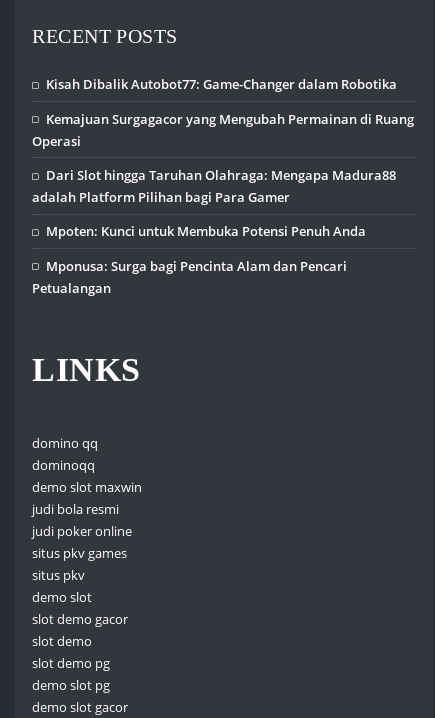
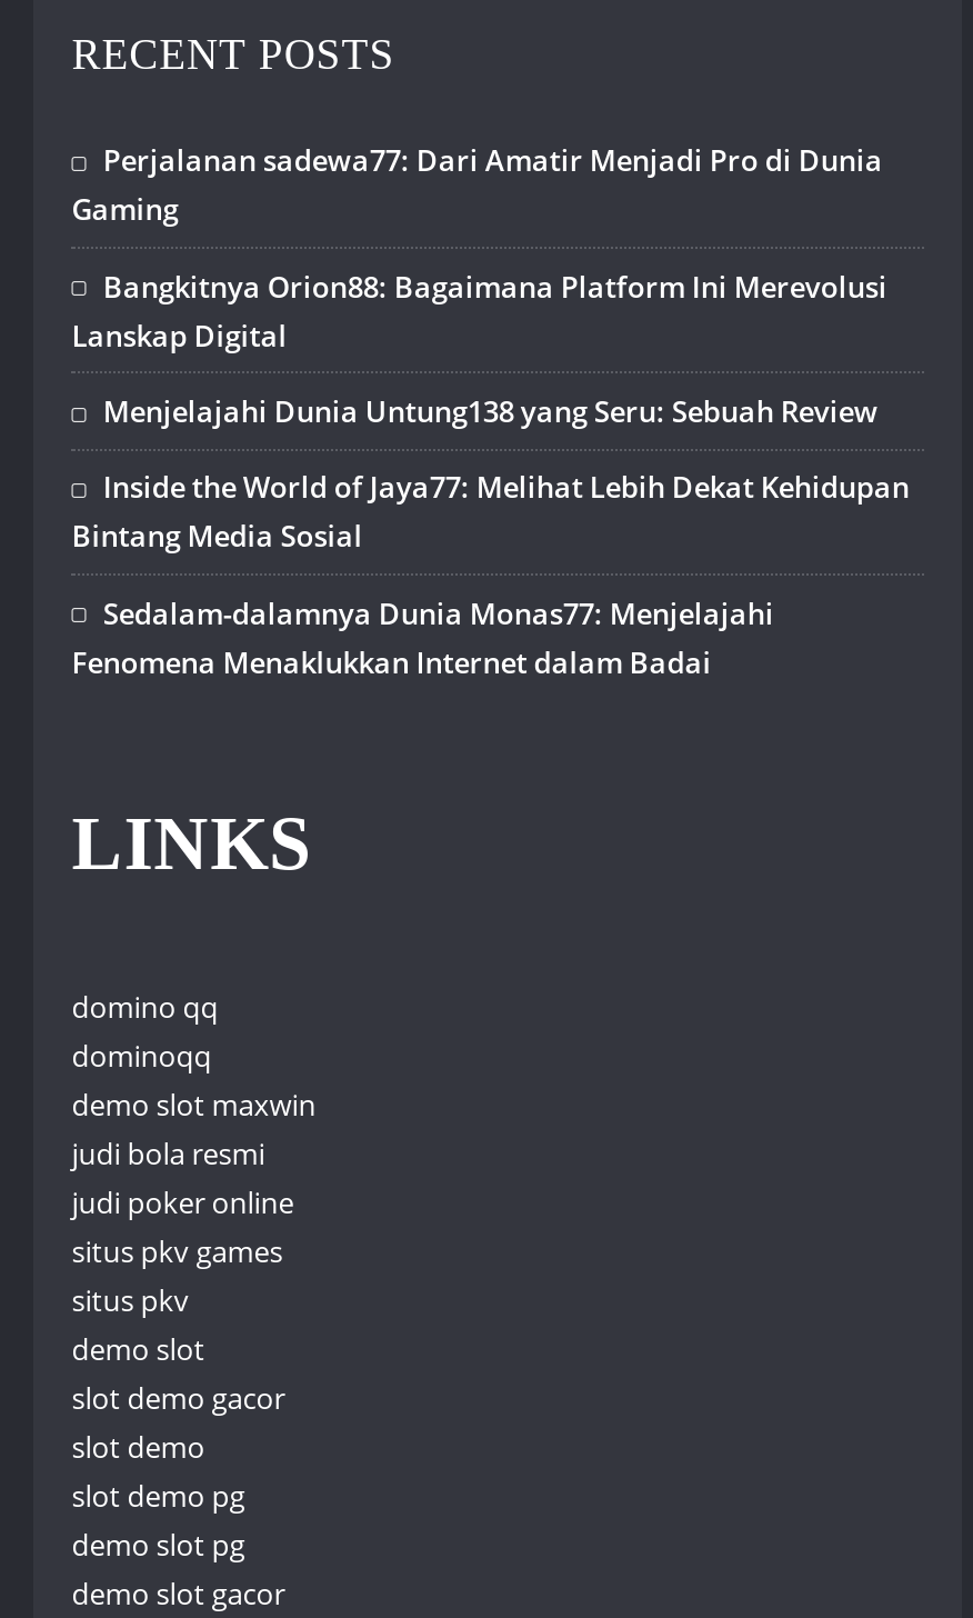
[46,75,397,93] Kisah Dibalik Autobot77: Game-Changer dalam Robotika -> [72,140,883,229] Perjalanan sadewa77: Dari Amatir Menjadi Pro di Dunia | Gaming
[32,110,414,150] Kemajuan Surgagacor yang Mengubah Permainan di Ruang | Operasi -> [72,266,887,355] Bangkitnya Orion88: Bagaimana Platform Ini Merevolusi | Lanskap Digital
[32,166,396,206] Dari Slot hingga Taruhan Olahraga: Mengapa Madura88 | adalah Platform Pilihan bagi Para Gamer -> [103,391,878,431] Menjelajahi Dunia Untung138 yang Seru: Sebuah Review
[46,222,366,240] Mpoten: Kunci untuk Membuka Potensi Penuh Anda -> [72,468,909,557] Inside the World of Jaya77: Melihat Lebih Dekat Kehidupan | Bintang Media Sosial
[32,257,347,297] Mponusa: Surga bagi Pencinta Alam dan Pencari | Petualangan -> [72,593,774,682] Sedalam-dalamnya Dunia Monas77: Menjelajahi | Fenomena Menaklukkan Internet dalam Badai

